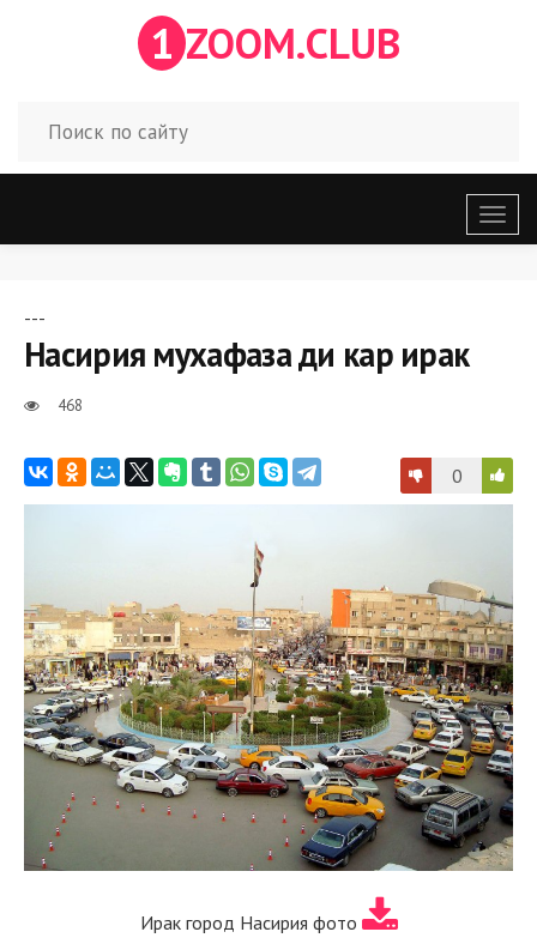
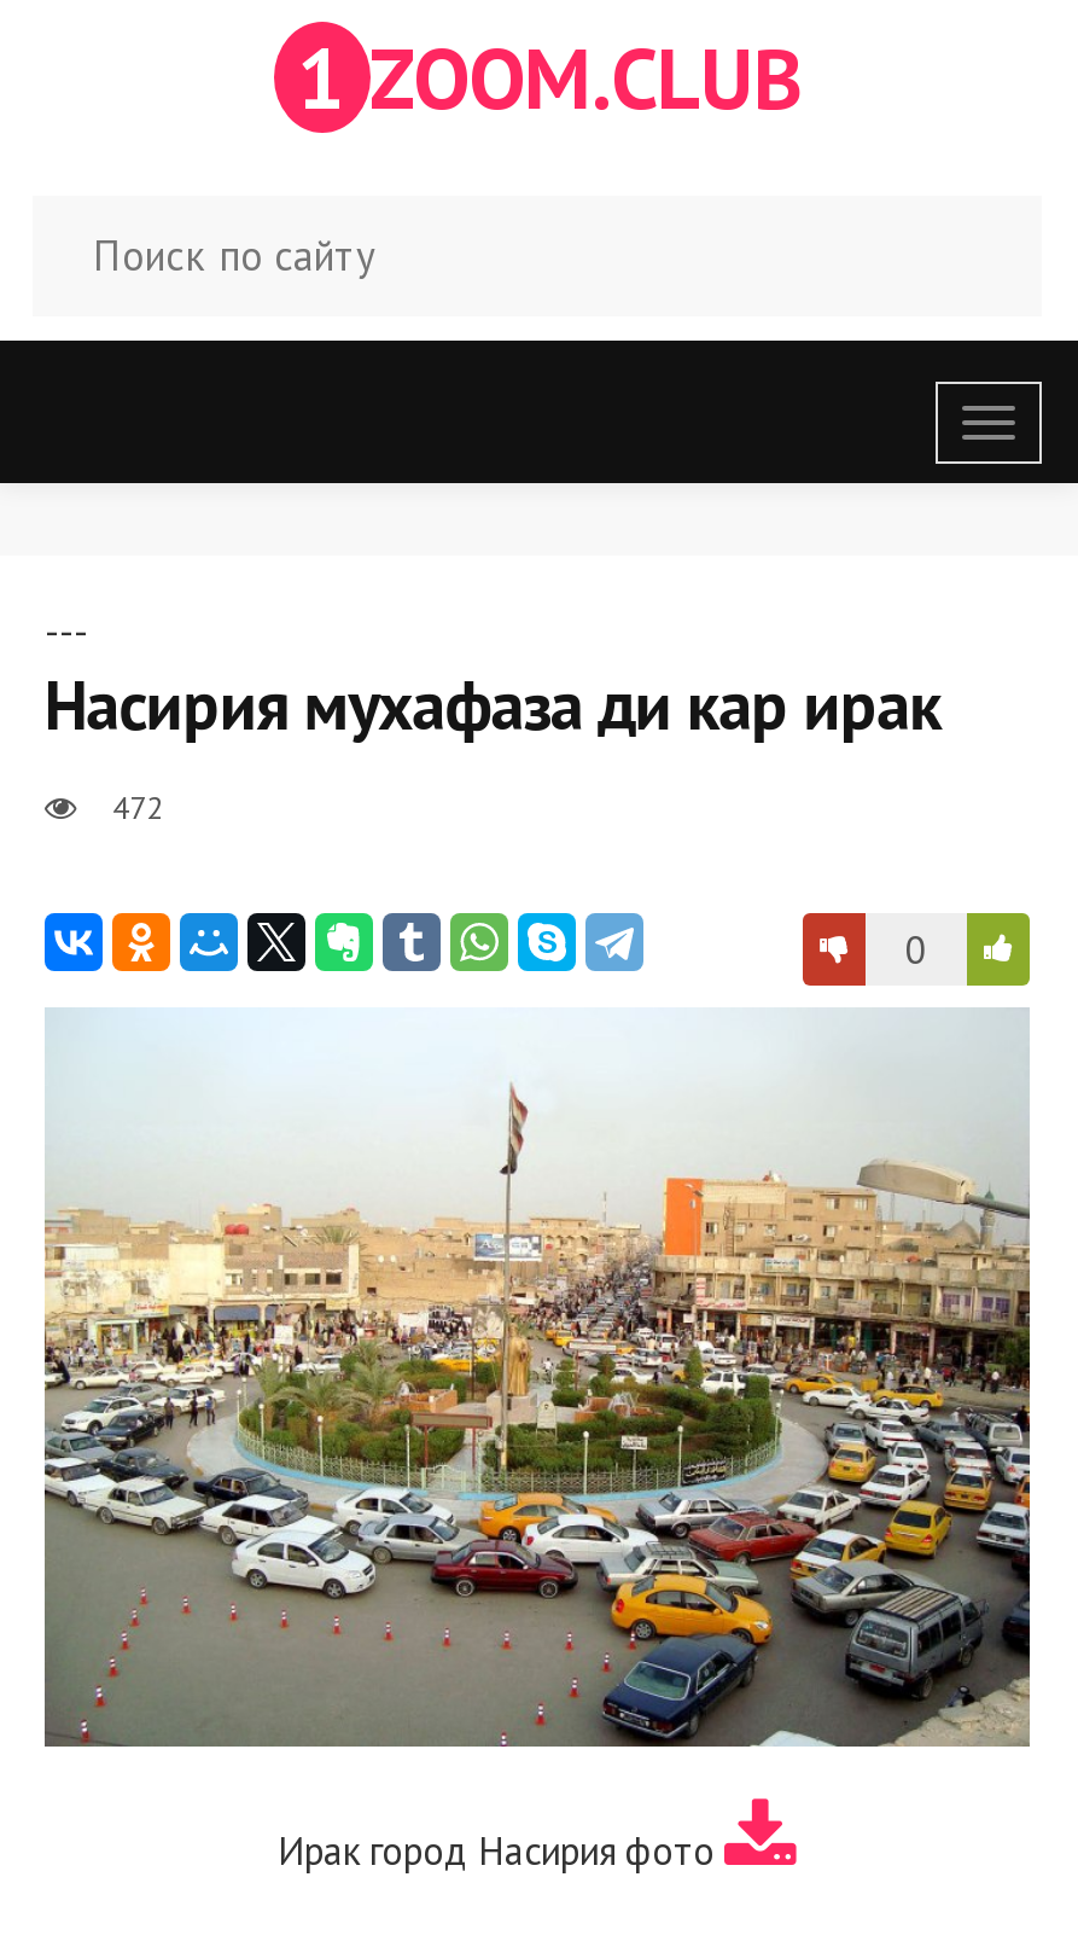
[54,395,83,416] 468 -> [105,788,163,829] 472

